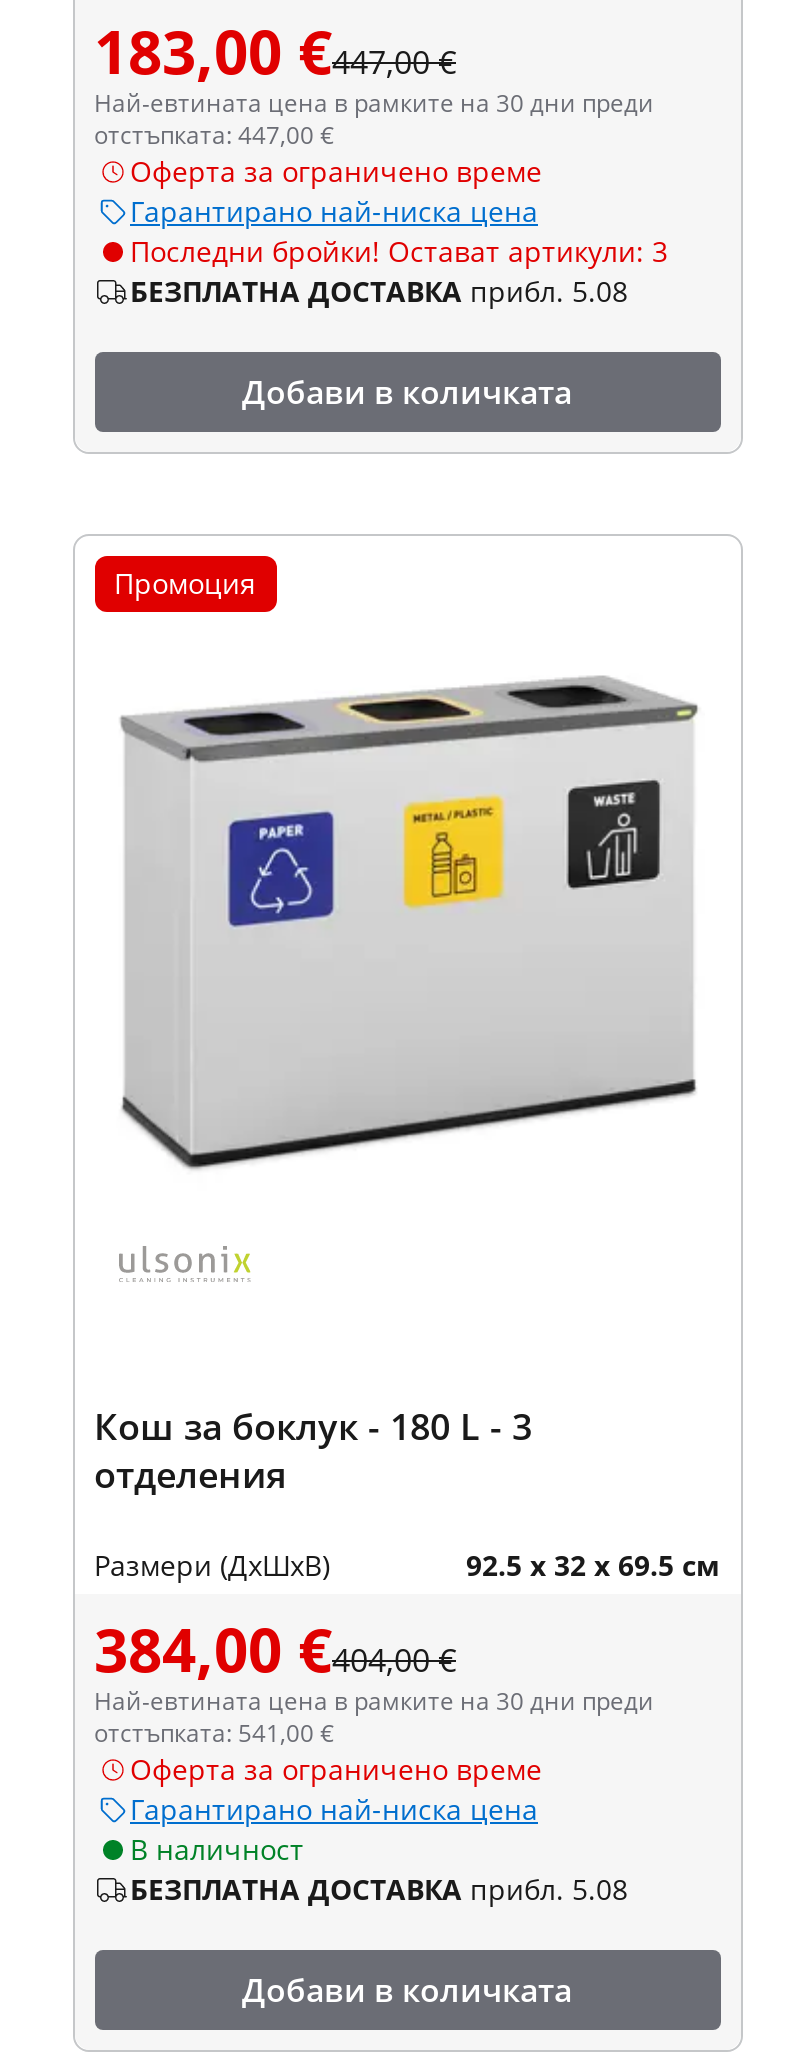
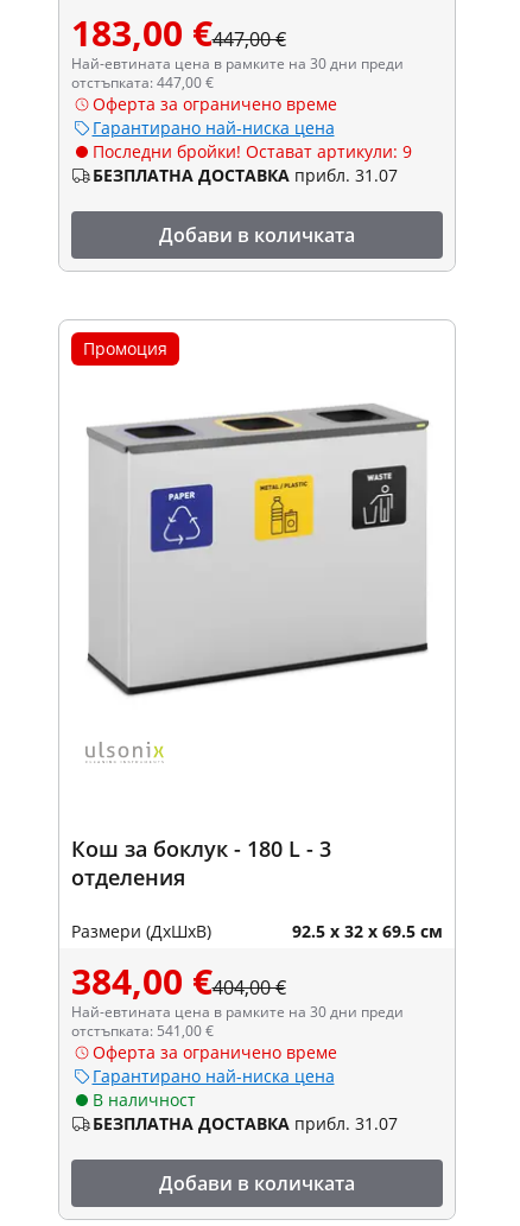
[130,231,668,269] Последни бройки! Остават артикули: 3 -> [92,140,411,162] Последни бройки! Остават артикули: 9
[130,271,628,309] БЕЗПЛАТНА ДОСТАВКА прибл. 5.08 -> [92,163,397,186] БЕЗПЛАТНА ДОСТАВКА прибл. 31.07
[130,1869,628,1907] БЕЗПЛАТНА ДОСТАВКА прибл. 5.08 -> [92,1112,397,1134] БЕЗПЛАТНА ДОСТАВКА прибл. 31.07

